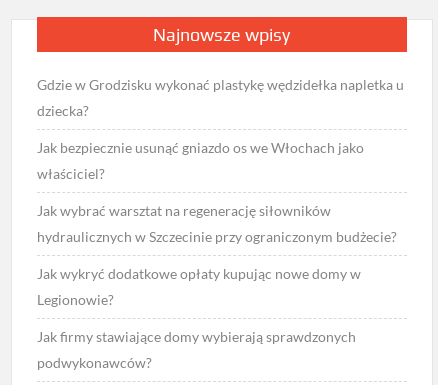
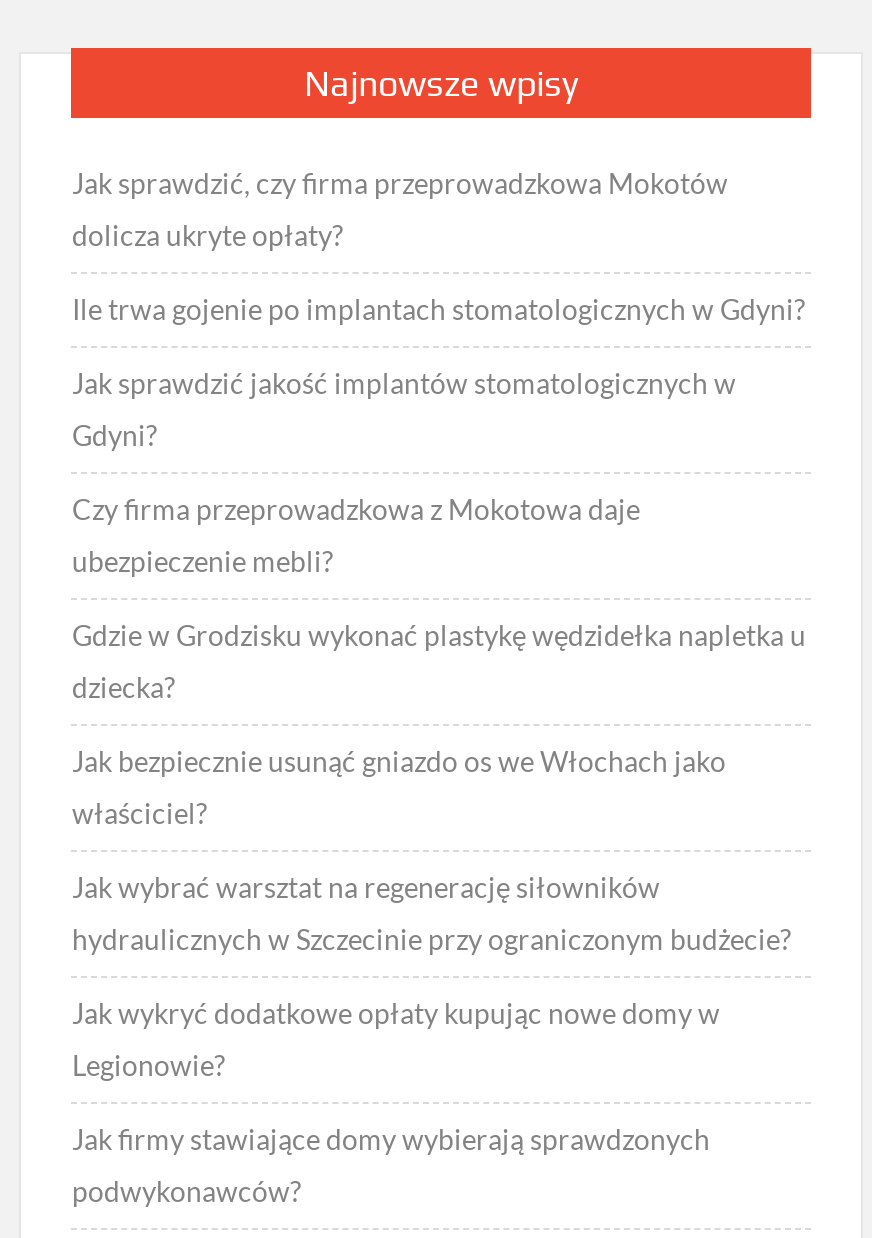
none -> [72,165,806,577] Jak sprawdzić, czy firma przeprowadzkowa Mokotów | dolicza ukryte opłaty? | Ile trwa gojenie po implantach stomatologicznych w Gdyni? | Jak sprawdzić jakość implantów stomatologicznych w | Gdyni? | Czy firma przeprowadzkowa z Mokotowa daje | ubezpieczenie mebli?

